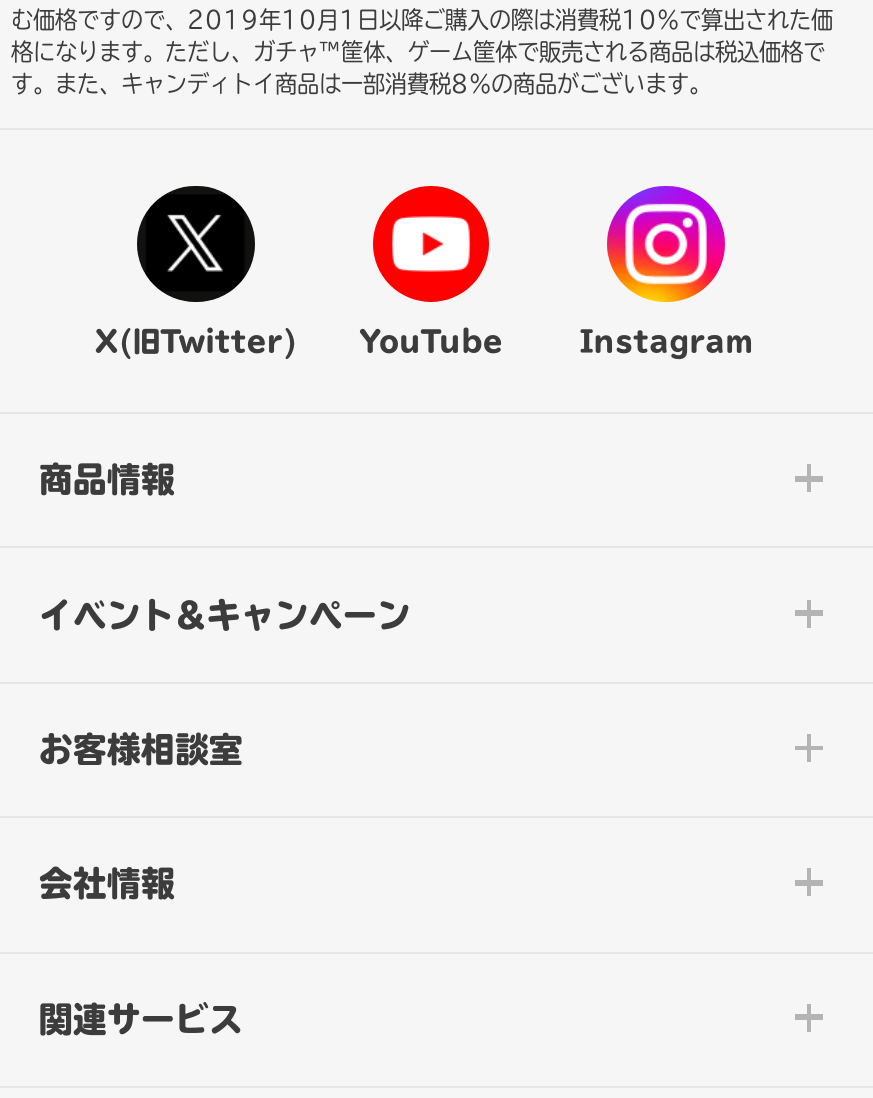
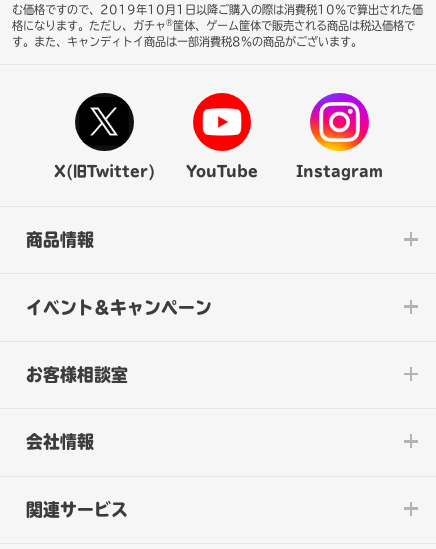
[11,39,825,61] 格になります。ただし、ガチャ™筐体、ゲーム筐体で販売される商品は税込価格で -> [12,19,415,31] 格になります。ただし、ガチャ®筐体、ゲーム筐体で販売される商品は税込価格で

